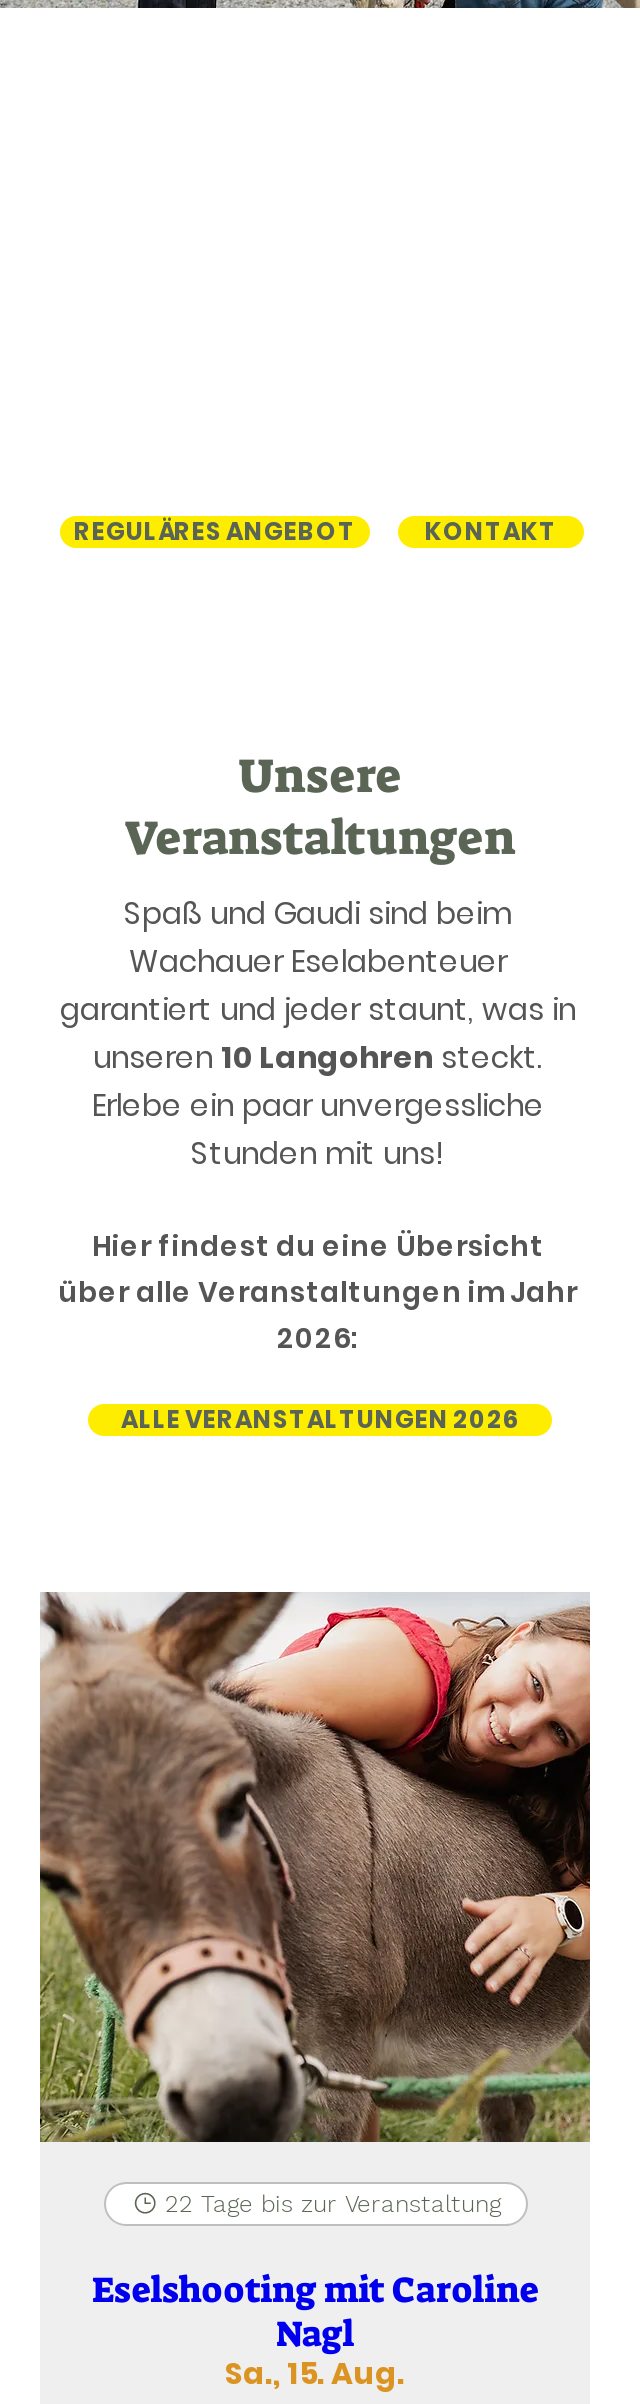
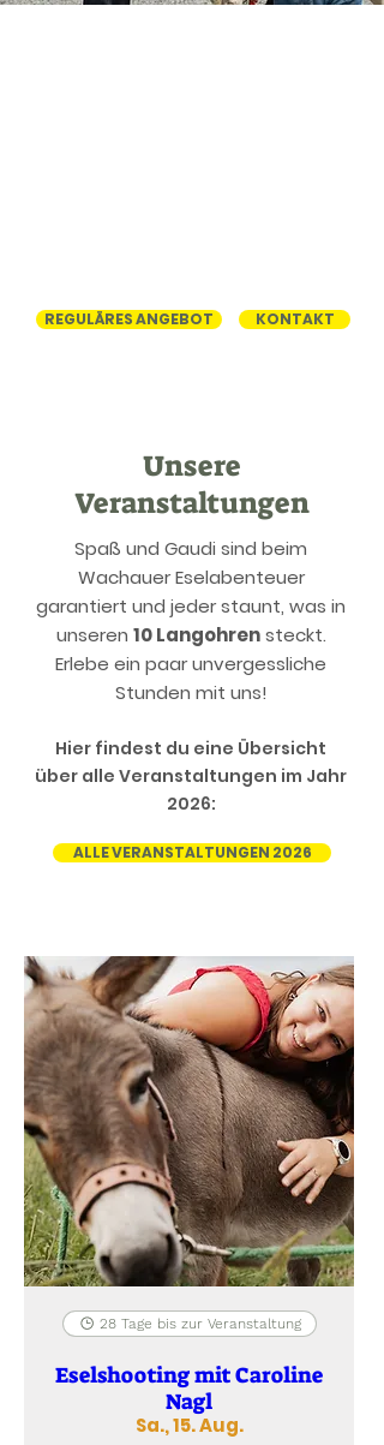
[165,2190,501,2218] 22 Tage bis zur Veranstaltung -> [99,1315,301,1332] 28 Tage bis zur Veranstaltung

